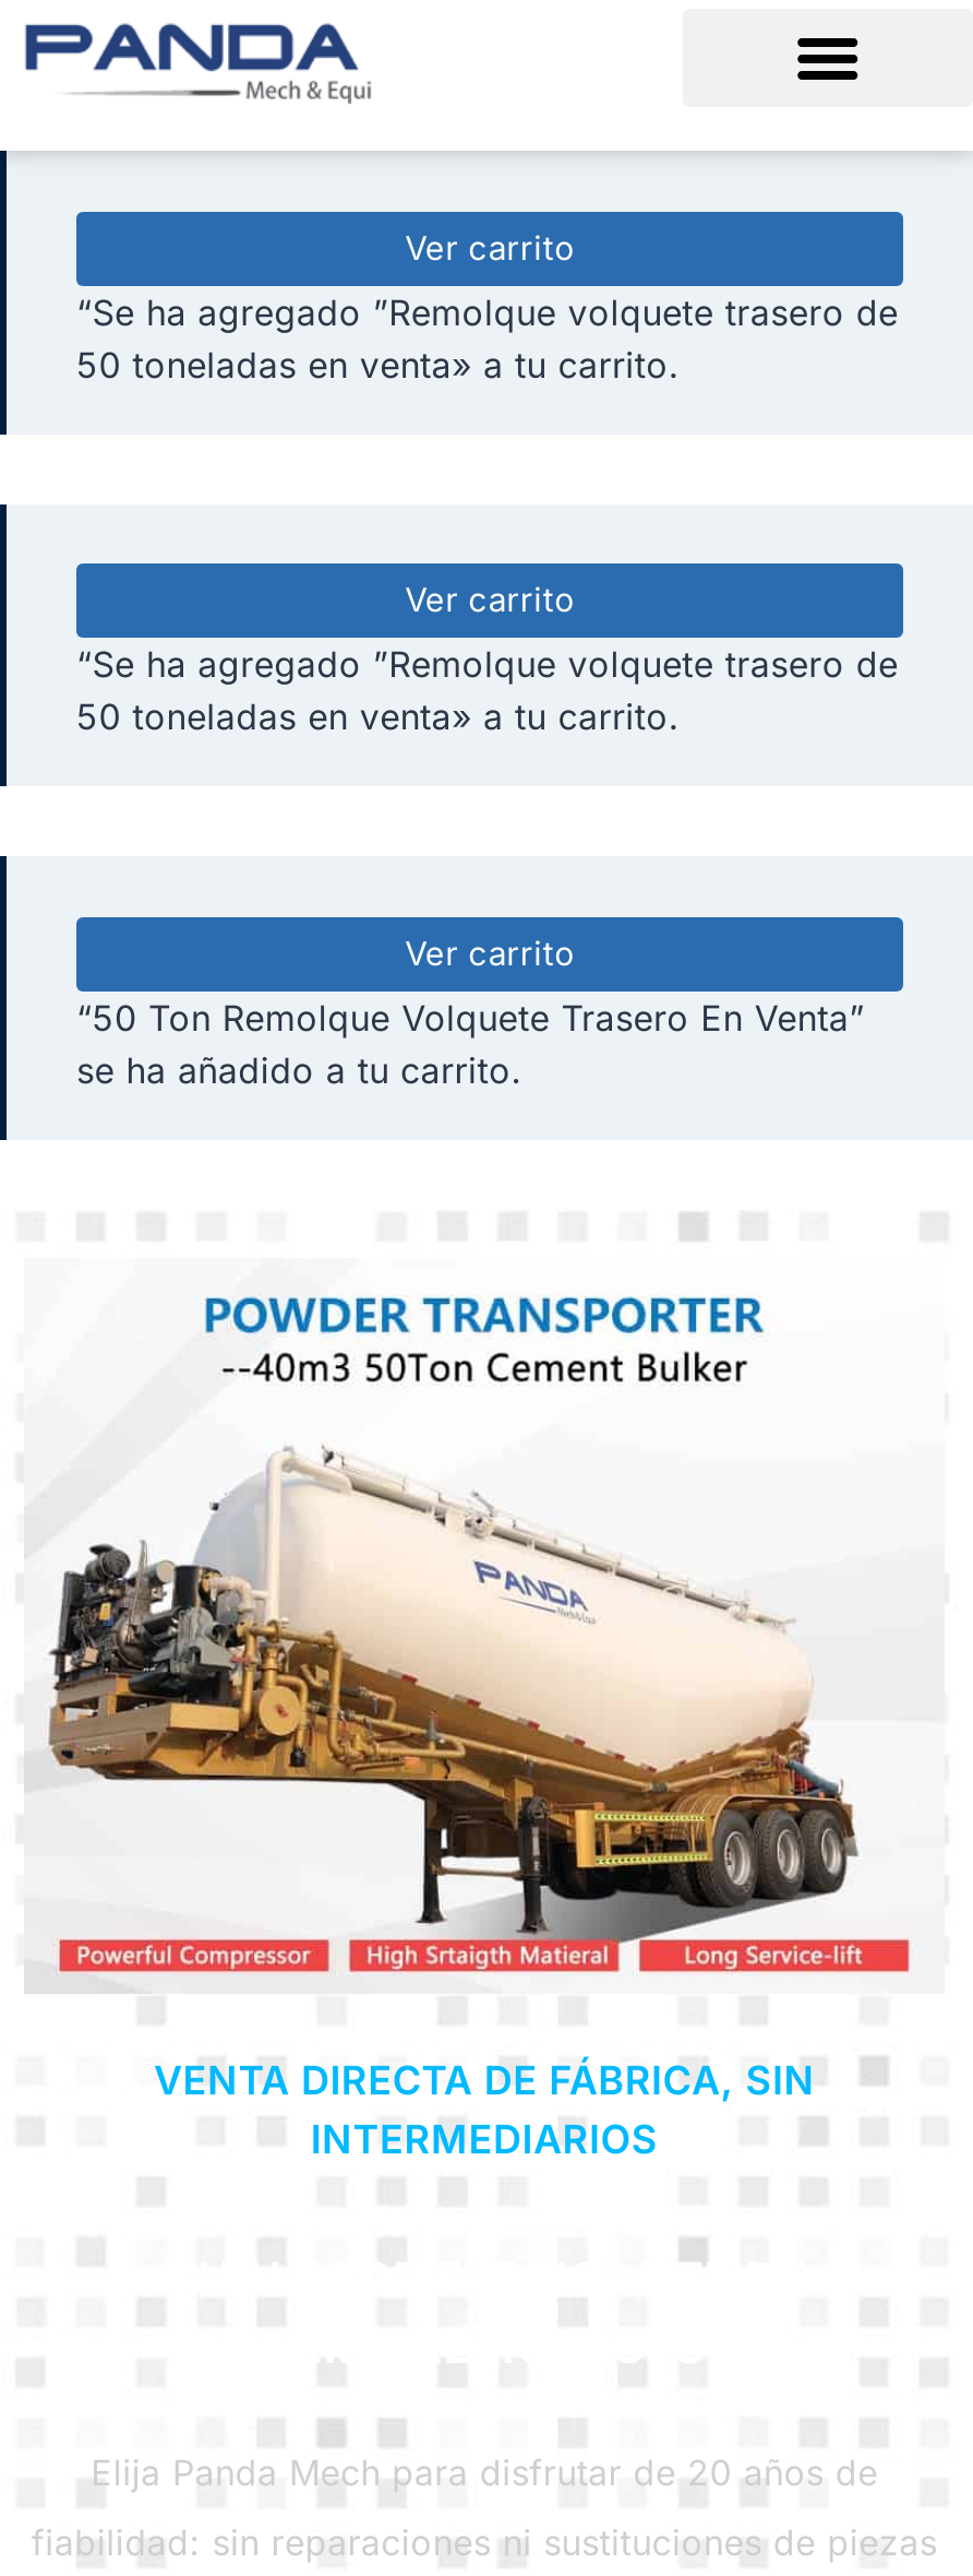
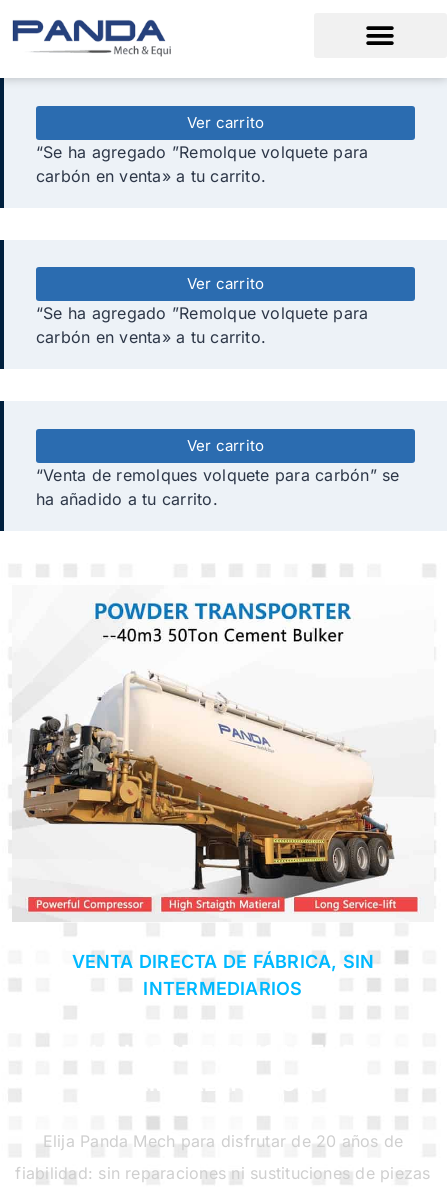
[76,289,898,385] “Se ha agregado ”Remolque volquete trasero de | 50 toneladas en venta» a tu carrito. -> [36,141,368,185] “Se ha agregado ”Remolque volquete para | carbón en venta» a tu carrito.
[76,642,898,738] “Se ha agregado ”Remolque volquete trasero de | 50 toneladas en venta» a tu carrito. -> [36,303,368,347] “Se ha agregado ”Remolque volquete para | carbón en venta» a tu carrito.
[76,995,865,1091] “50 Ton Remolque Volquete Trasero En Venta” | se ha añadido a tu carrito. -> [36,464,400,508] “Venta de remolques volquete para carbón” se | ha añadido a tu carrito.

